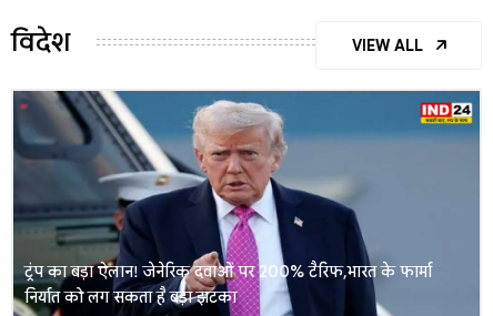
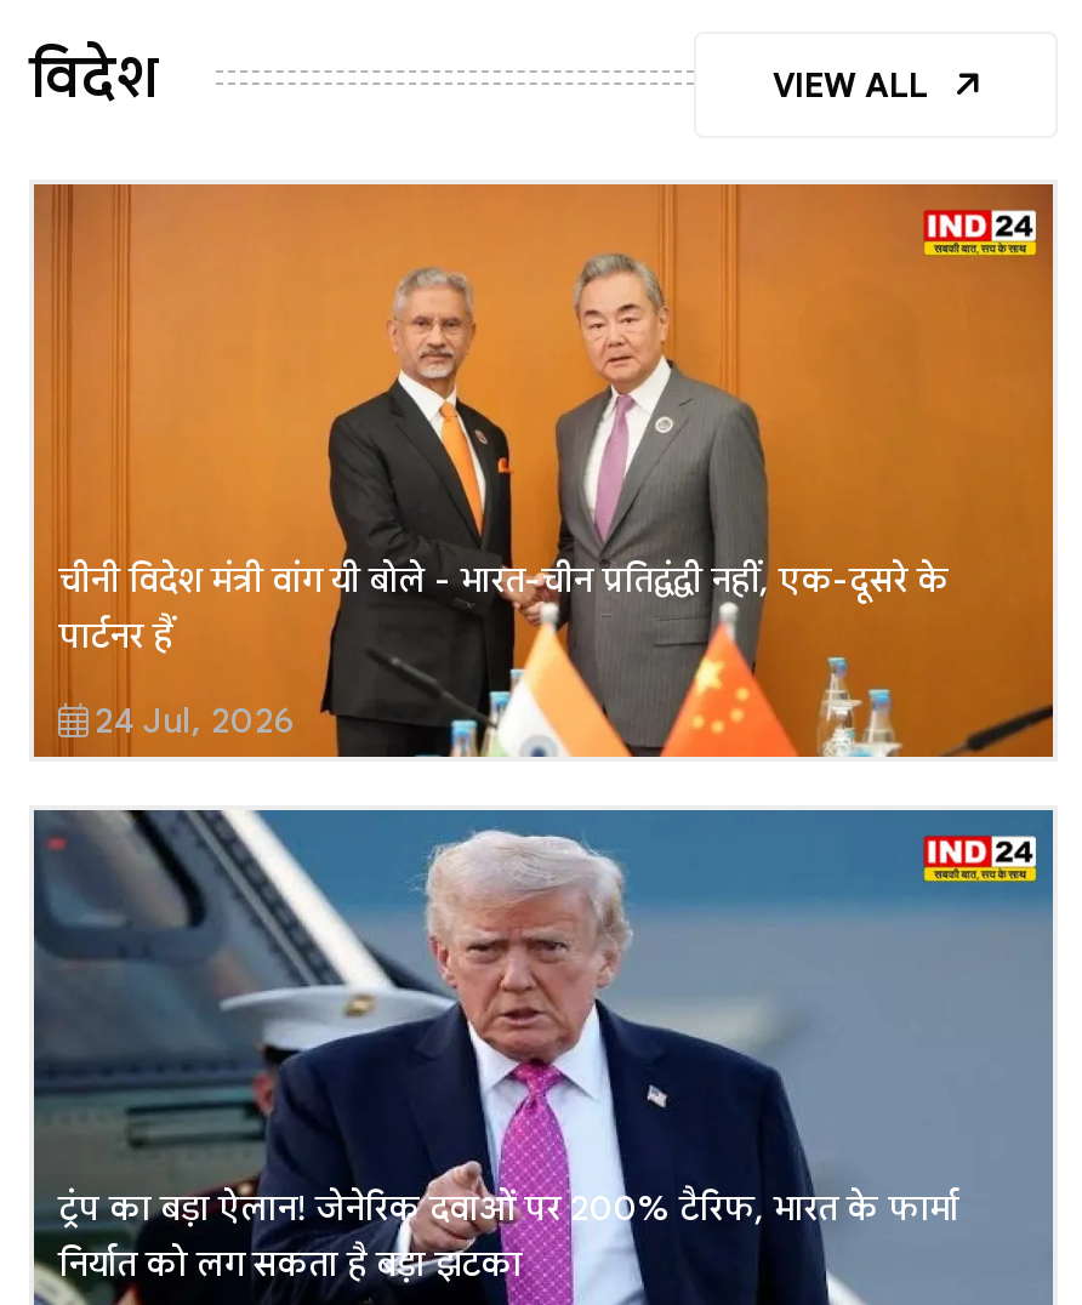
none -> [32,182,1055,759] [image] | चीनी विदेश मंत्री वांग यी बोले - भारत-चीन प्रतिद्वंद्वी नहीं, एक-दूसरे के | पार्टनर हैं | 24 Jul, 2026

